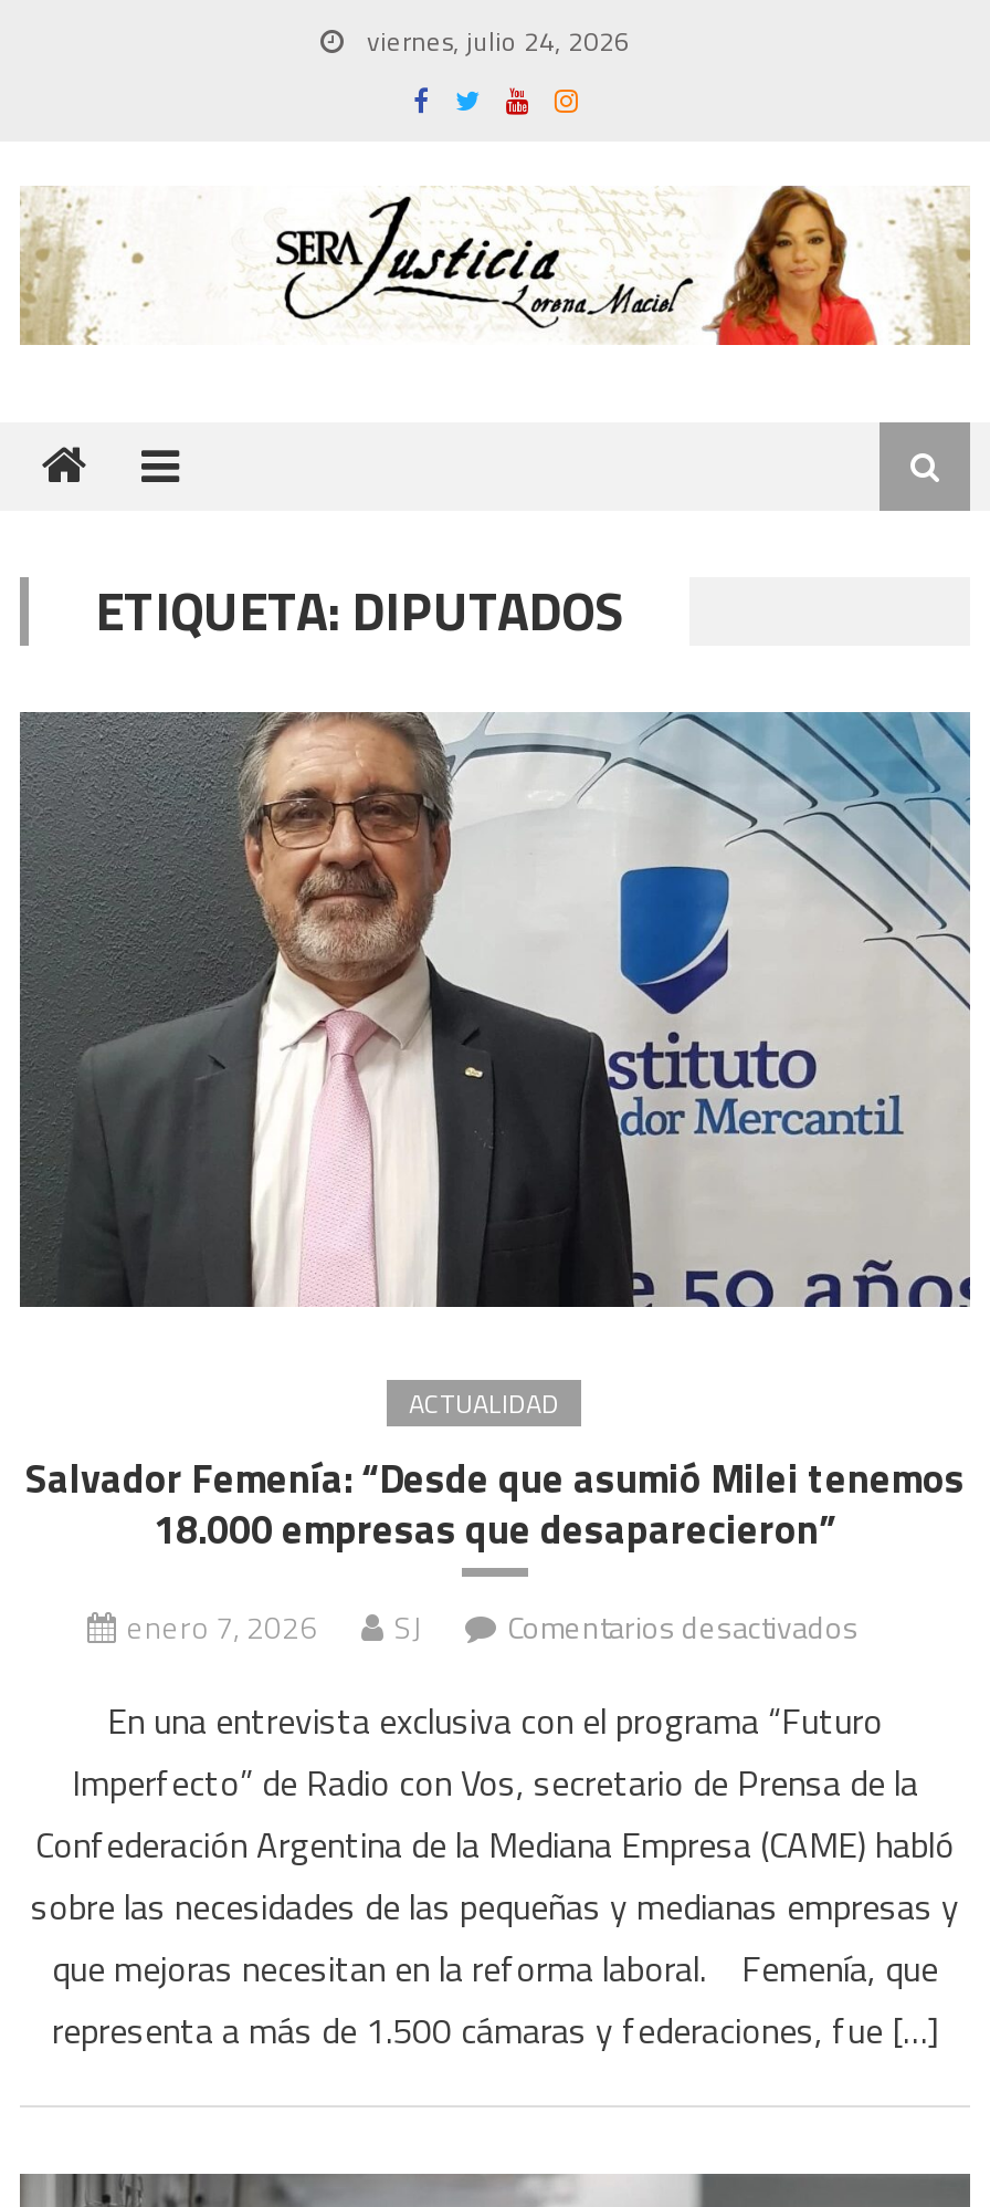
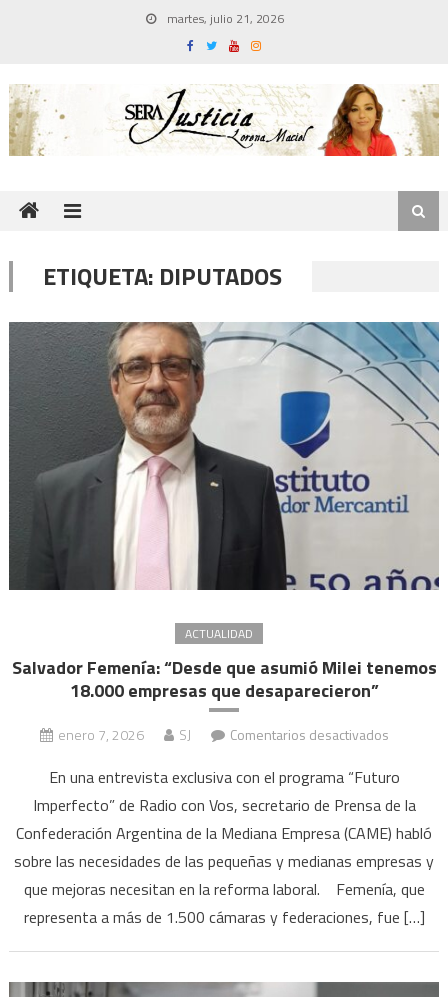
[360,20,630,62] viernes, julio 24, 2026 -> [164,9,284,28] martes, julio 21, 2026

